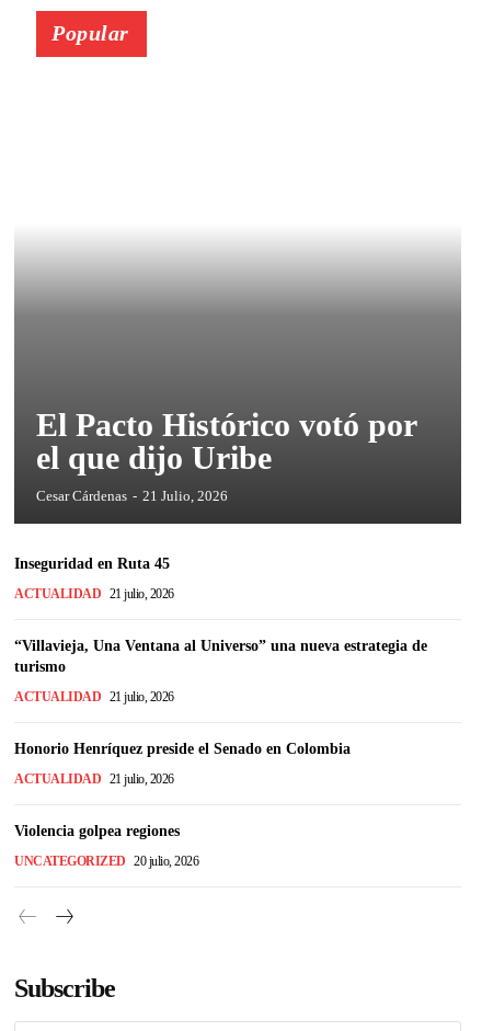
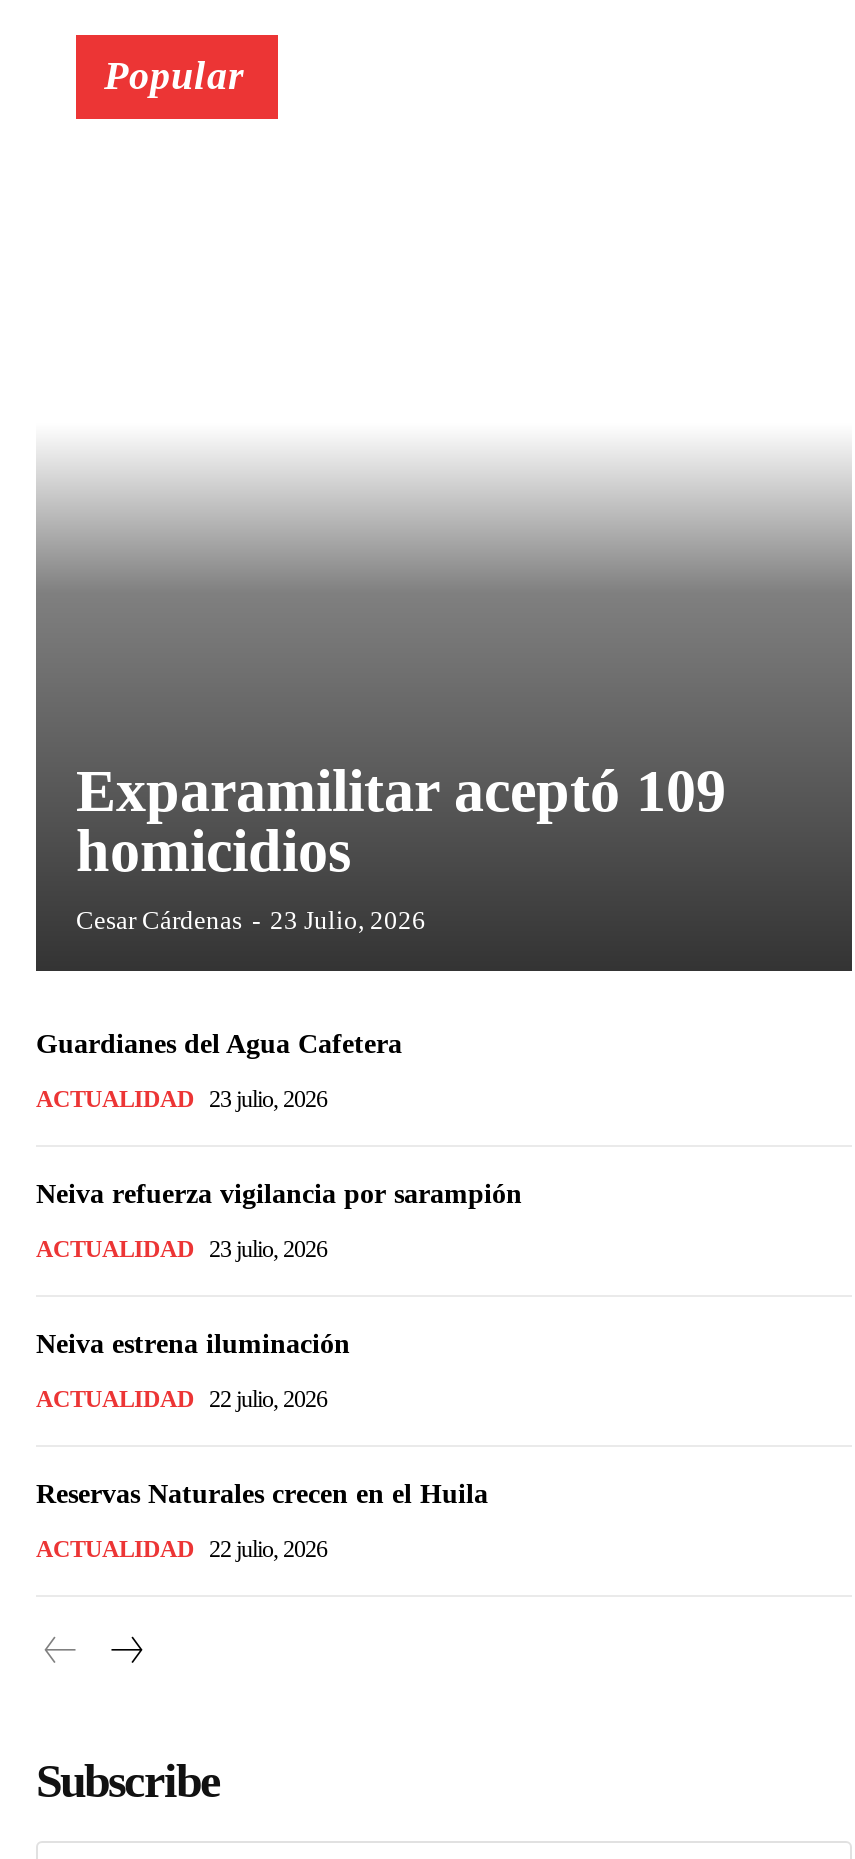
[36,406,417,504] El Pacto Histórico votó por | el que dijo Uribe | Cesar Cárdenas - 21 Julio, 2026 -> [76,756,726,934] Exparamilitar aceptó 109 | homicidios | Cesar Cárdenas - 23 Julio, 2026
[14,555,170,572] Inseguridad en Ruta 45 -> [36,1028,402,1058] Guardianes del Agua Cafetera
[14,586,174,601] ACTUALIDAD 21 julio, 2026 -> [36,1084,327,1112] ACTUALIDAD 23 julio, 2026
[14,637,427,675] “Villavieja, Una Ventana al Universo” una nueva estrategia de | turismo -> [36,1178,522,1208] Neiva refuerza vigilancia por sarampión
[14,689,174,704] ACTUALIDAD 21 julio, 2026 -> [36,1234,327,1262] ACTUALIDAD 23 julio, 2026
[14,740,351,757] Honorio Henríquez preside el Senado en Colombia -> [36,1328,350,1358] Neiva estrena iluminación
[14,771,174,786] ACTUALIDAD 21 julio, 2026 -> [36,1384,327,1412] ACTUALIDAD 22 julio, 2026
[14,822,180,839] Violencia golpea regiones -> [36,1478,488,1508] Reservas Naturales crecen en el Huila
[14,853,198,869] UNCATEGORIZED 20 julio, 2026 -> [36,1534,327,1562] ACTUALIDAD 22 julio, 2026

